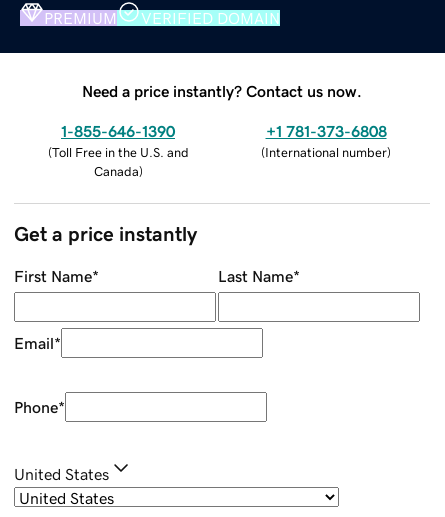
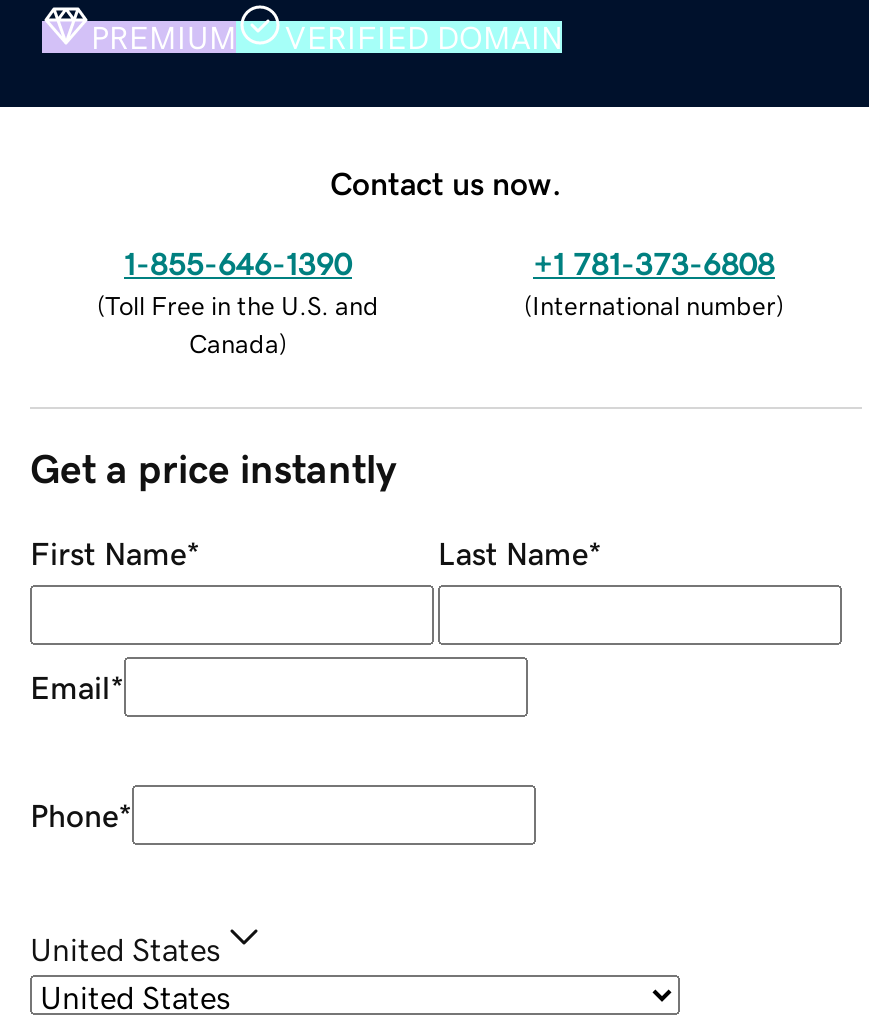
[82,83,362,99] Need a price instantly? Contact us now. -> [330,166,562,198] Contact us now.

